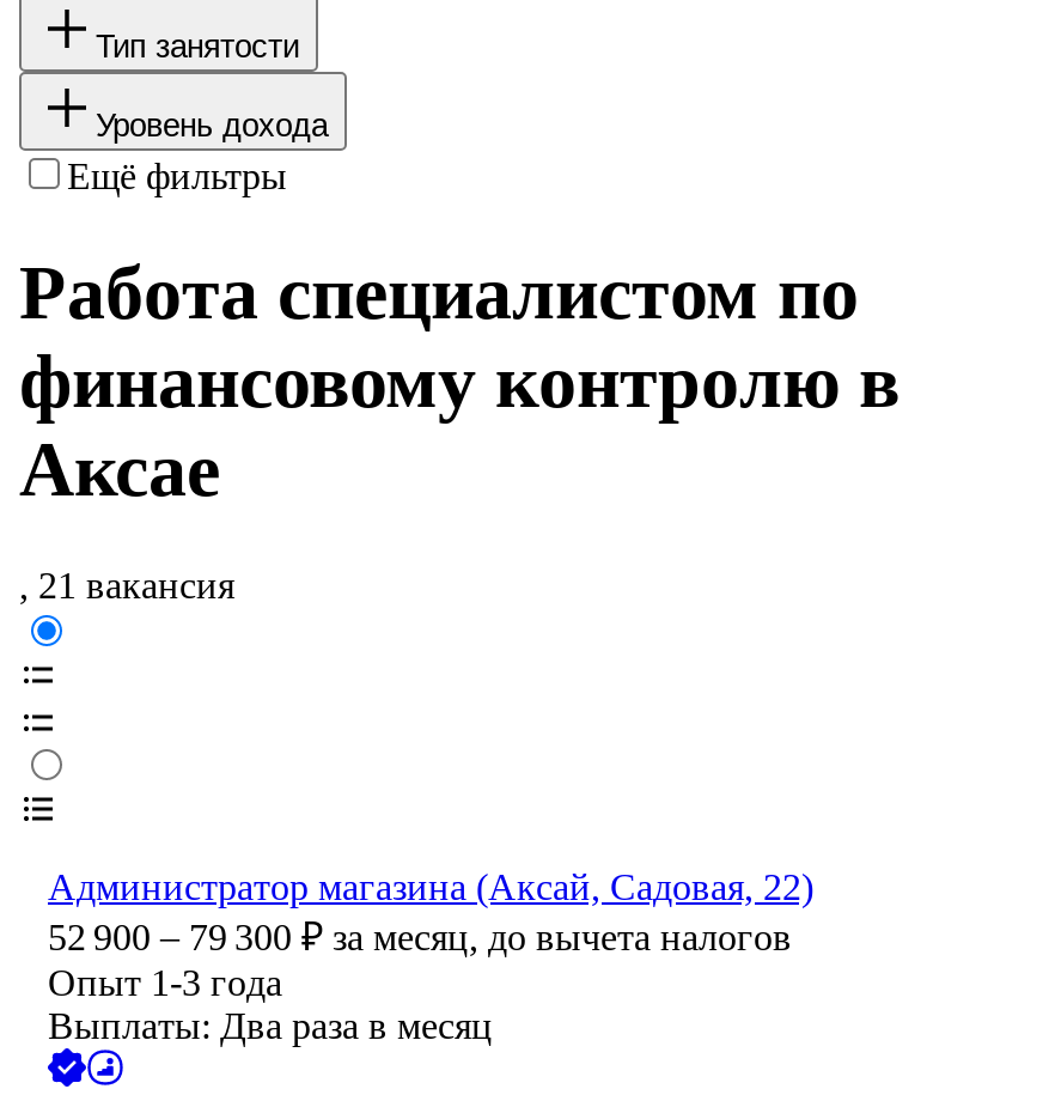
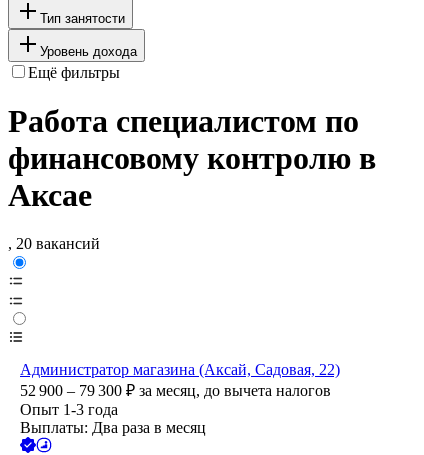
[19,566,234,607] , 21 вакансия -> [8,235,100,252] , 20 вакансий

